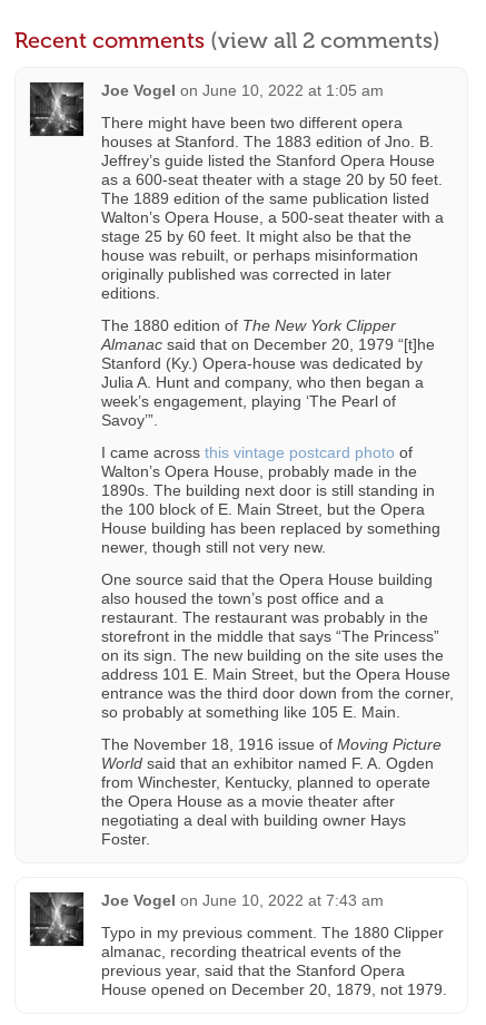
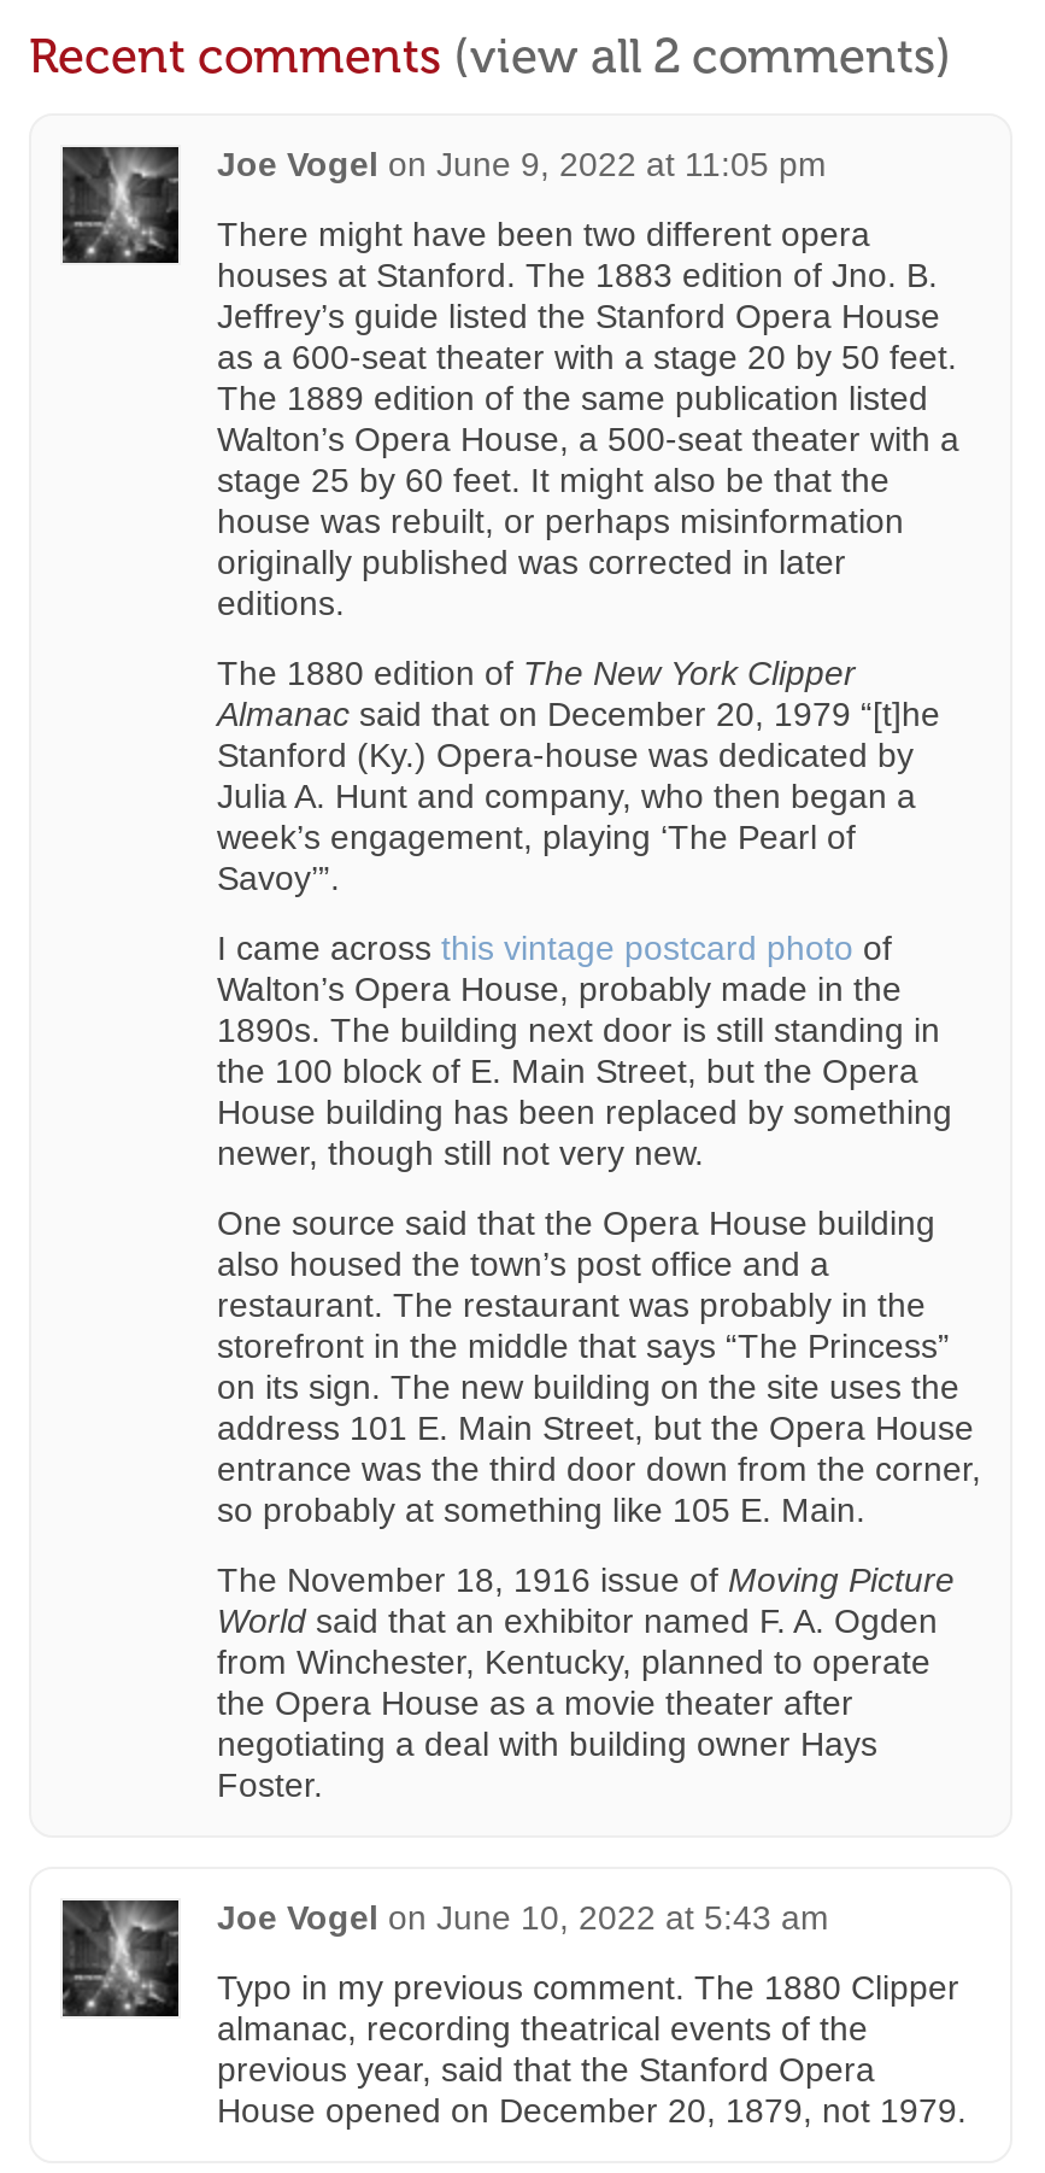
[101,81,384,99] Joe Vogel on June 10, 2022 at 1:05 am -> [217,145,827,183] Joe Vogel on June 9, 2022 at 11:05 pm
[101,891,384,909] Joe Vogel on June 10, 2022 at 7:43 am -> [217,1898,829,1937] Joe Vogel on June 10, 2022 at 5:43 am

